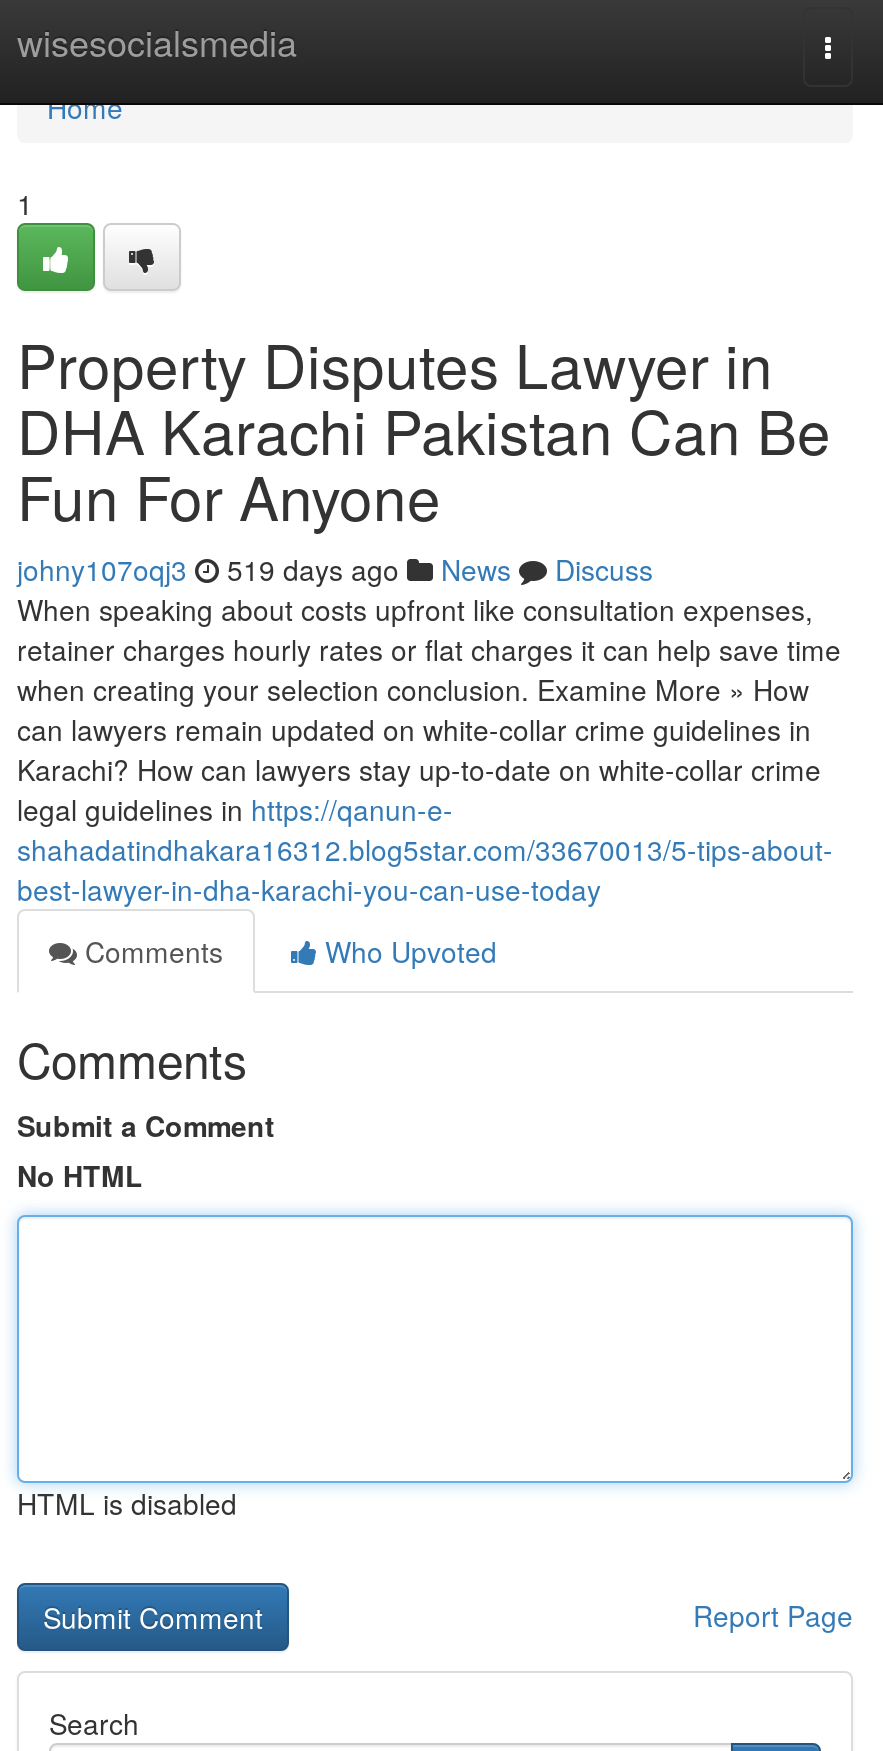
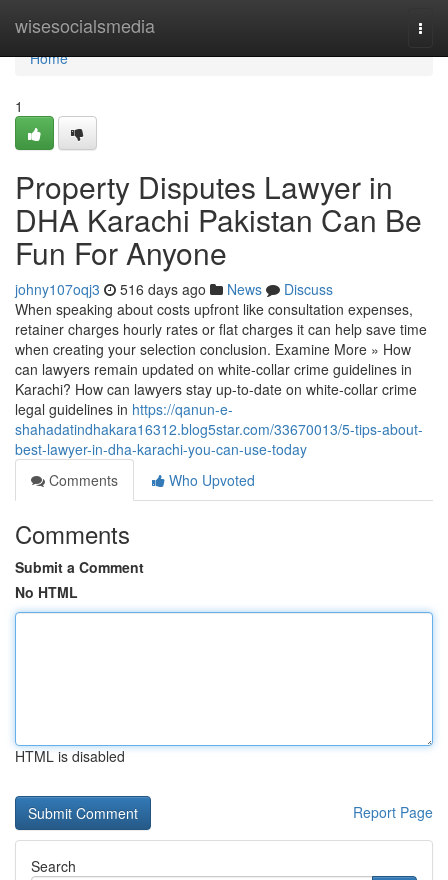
[17,549,653,589] johny107oqj3 519 days ago News Discuss -> [15,279,333,299] johny107oqj3 516 days ago News Discuss

